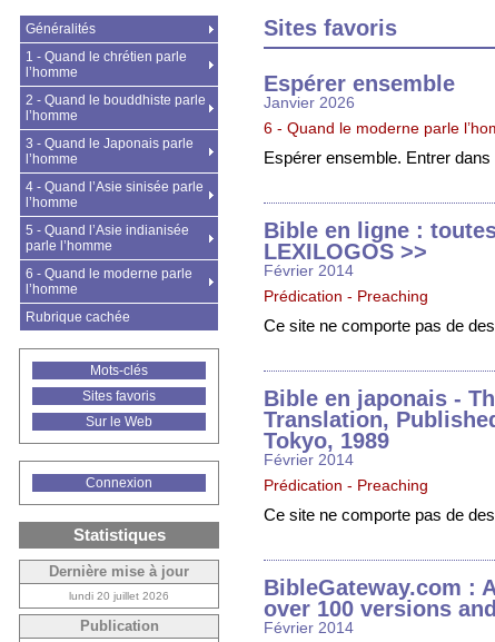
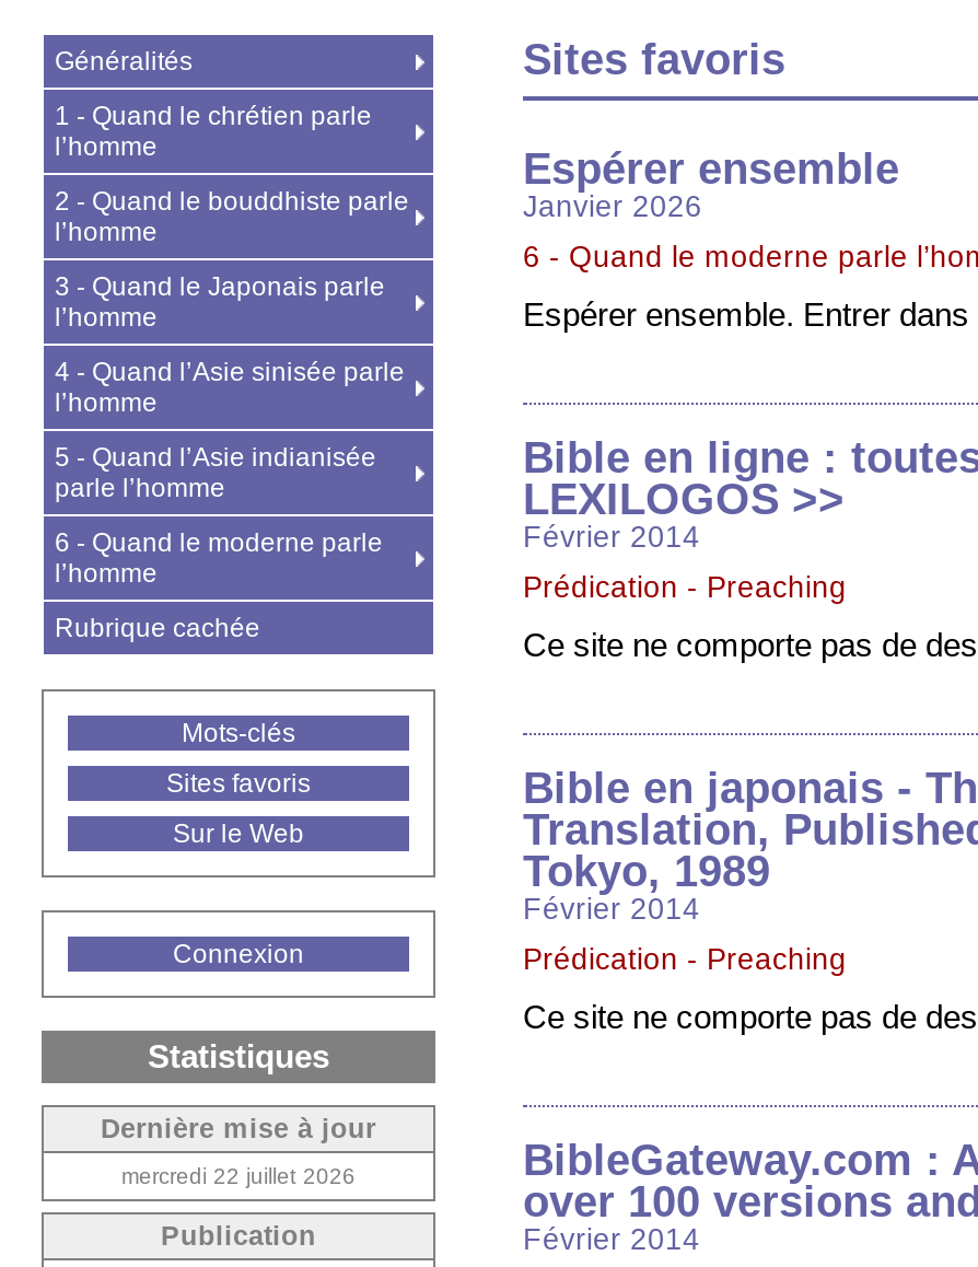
[69,590,169,602] lundi 20 juillet 2026 -> [121,1164,356,1188] mercredi 22 juillet 2026

